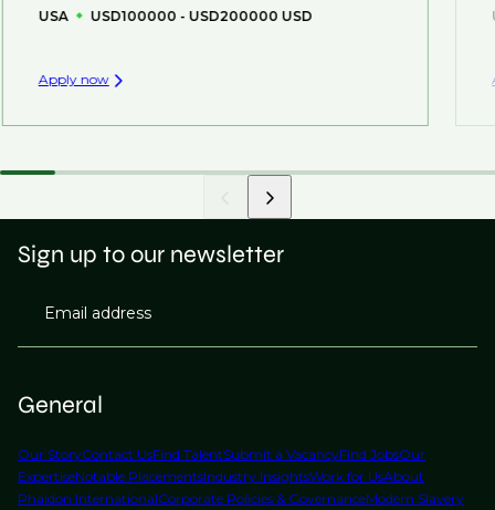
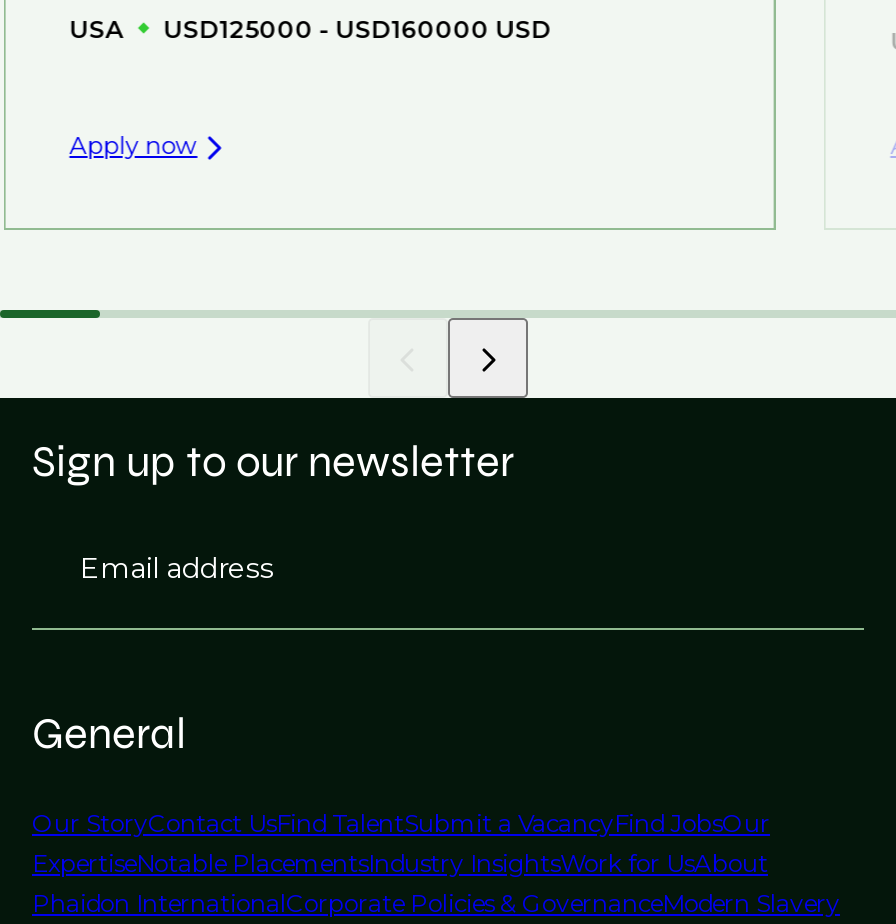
[38,8,312,24] USA USD100000 - USD200000 USD -> [69,14,551,44] USA USD125000 - USD160000 USD

